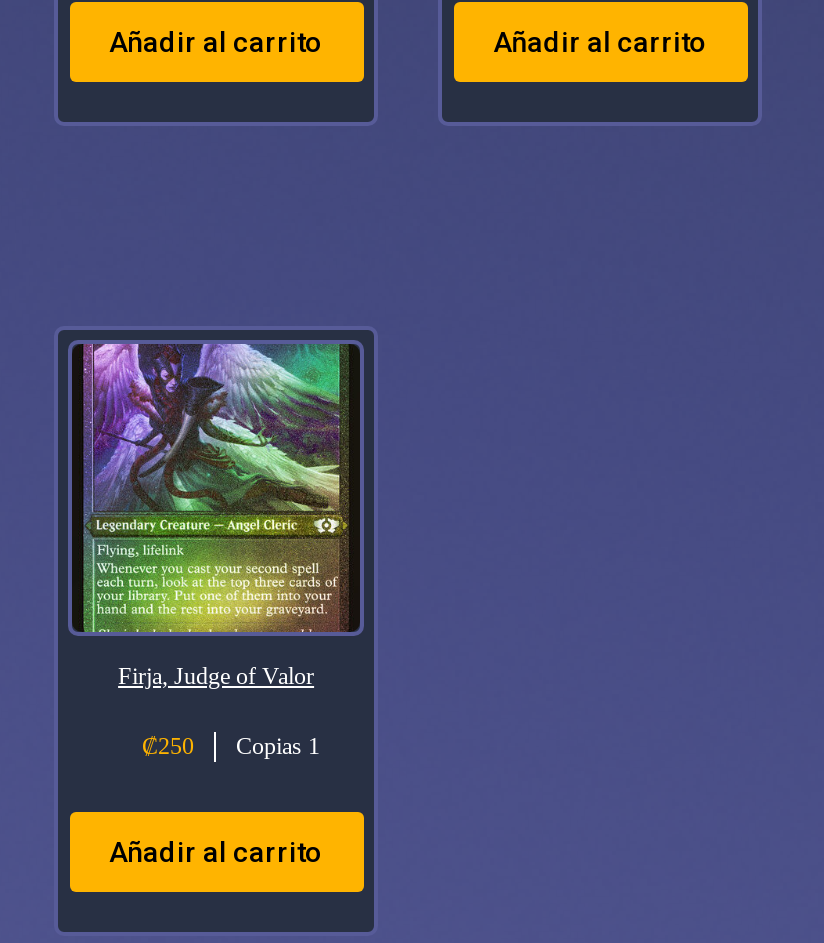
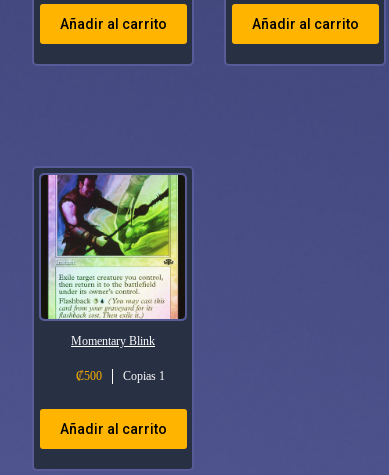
[84,342,346,690] [image] | Firja, Judge of Valor -> [48,174,179,348] [image] | Momentary Blink
[142,732,320,760] ₡250 Copias 1 -> [76,369,165,383] ₡500 Copias 1

